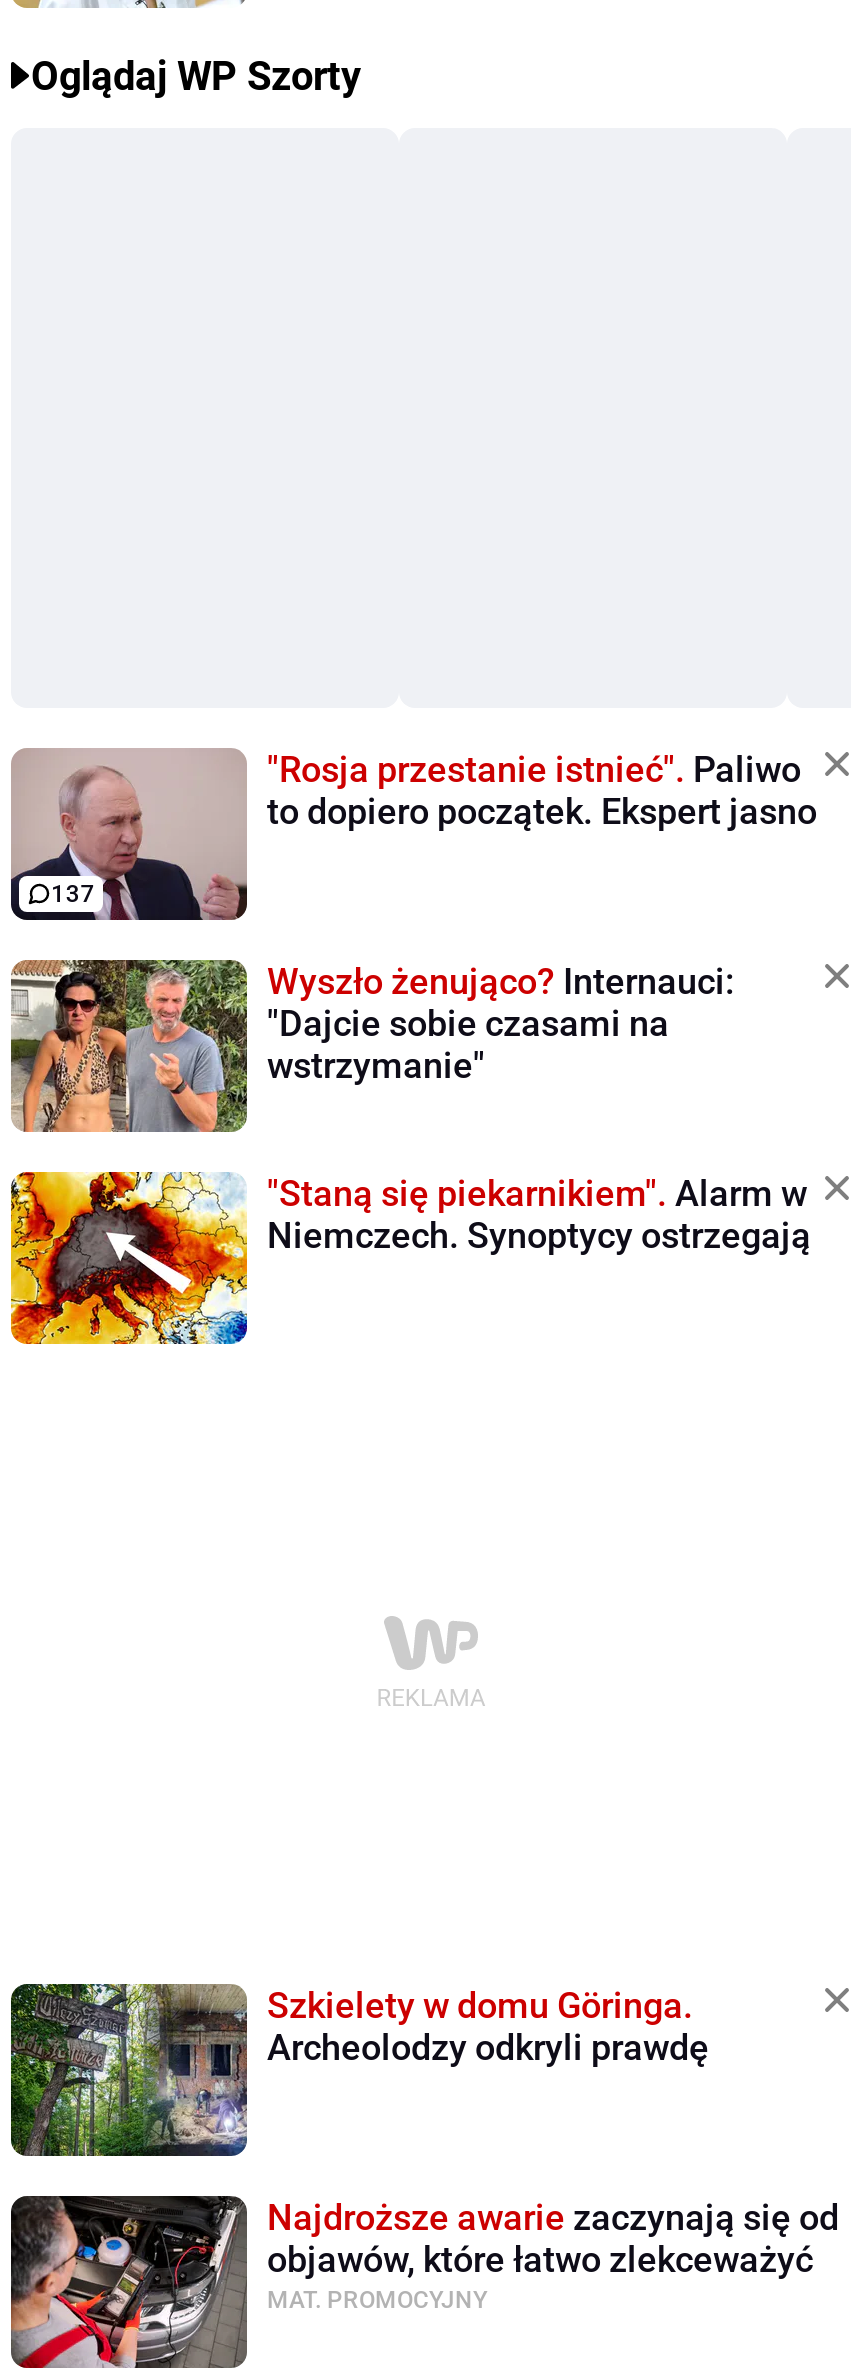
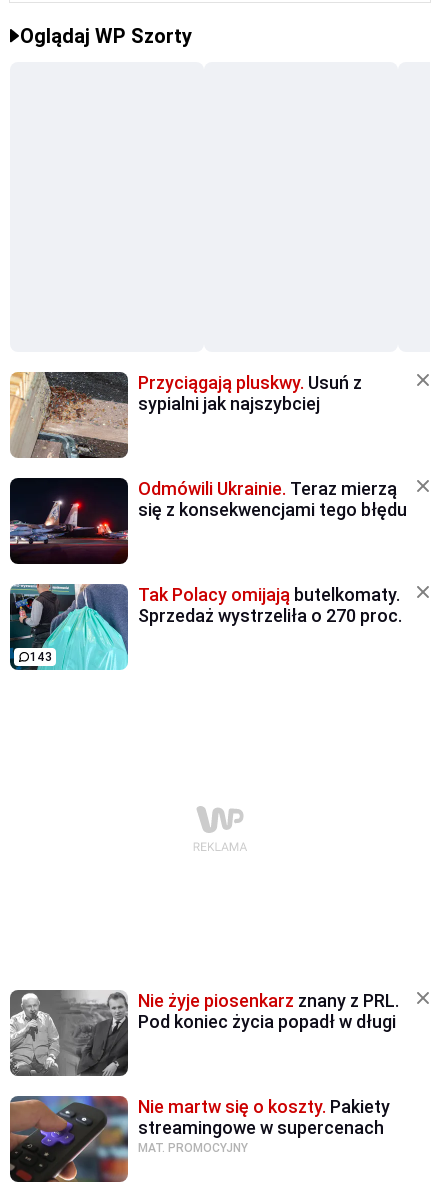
[11,748,247,920] [image] | 137 -> [10,371,362,458] [image] | Przyciągają pluskwy. Usuń z | sypialni jak najszybciej
[267,748,817,832] "Rosja przestanie istnieć". Paliwo | to dopiero początek. Ekspert jasno -> [138,478,407,520] Odmówili Ukrainie. Teraz mierzą | się z konsekwencjami tego błędu
[9,958,811,1256] [image] | "Staną się piekarnikiem". Alarm w | Niemczech. Synoptycy ostrzegają -> [9,477,402,626] [image] | Tak Polacy omijają butelkomaty. | Sprzedaż wystrzeliła o 270 proc.
[267,960,735,1086] Wyszło żenująco? Internauci: | "Dajcie sobie czasami na | wstrzymanie" -> [30,650,52,664] 143
[9,1170,249,1346] [image] -> [9,583,129,671] [image]
[9,1984,709,2158] [image] | Szkielety w domu Göringa. | Archeolodzy odkryli prawdę -> [9,990,399,1077] [image] | Nie żyje piosenkarz znany z PRL. | Pod koniec życia popadł w długi
[9,2194,839,2370] [image] | Najdroższe awarie zaczynają się od | objawów, które łatwo zlekceważyć -> [9,1095,390,1183] [image] | Nie martw się o koszty. Pakiety | streamingowe w supercenach

